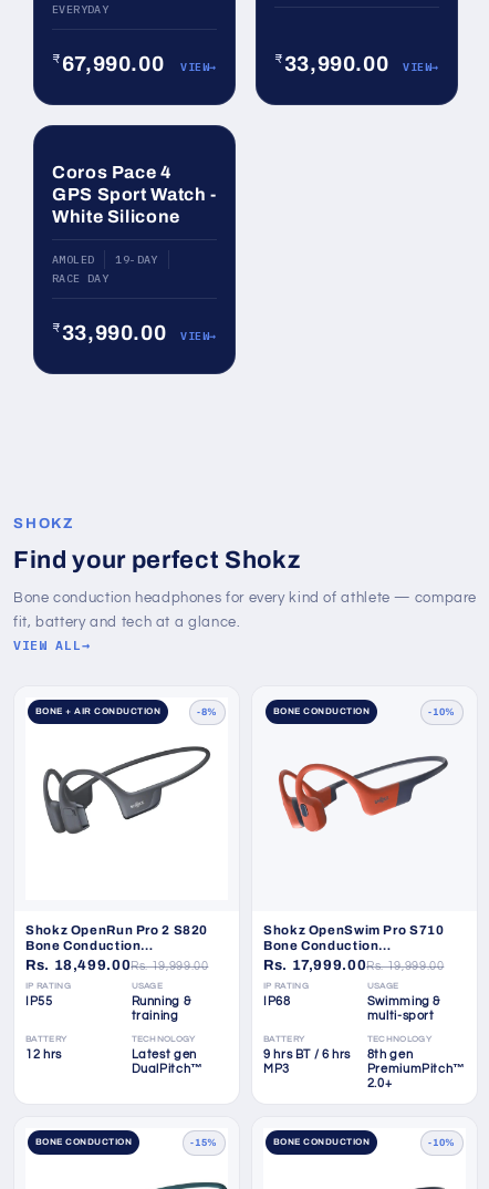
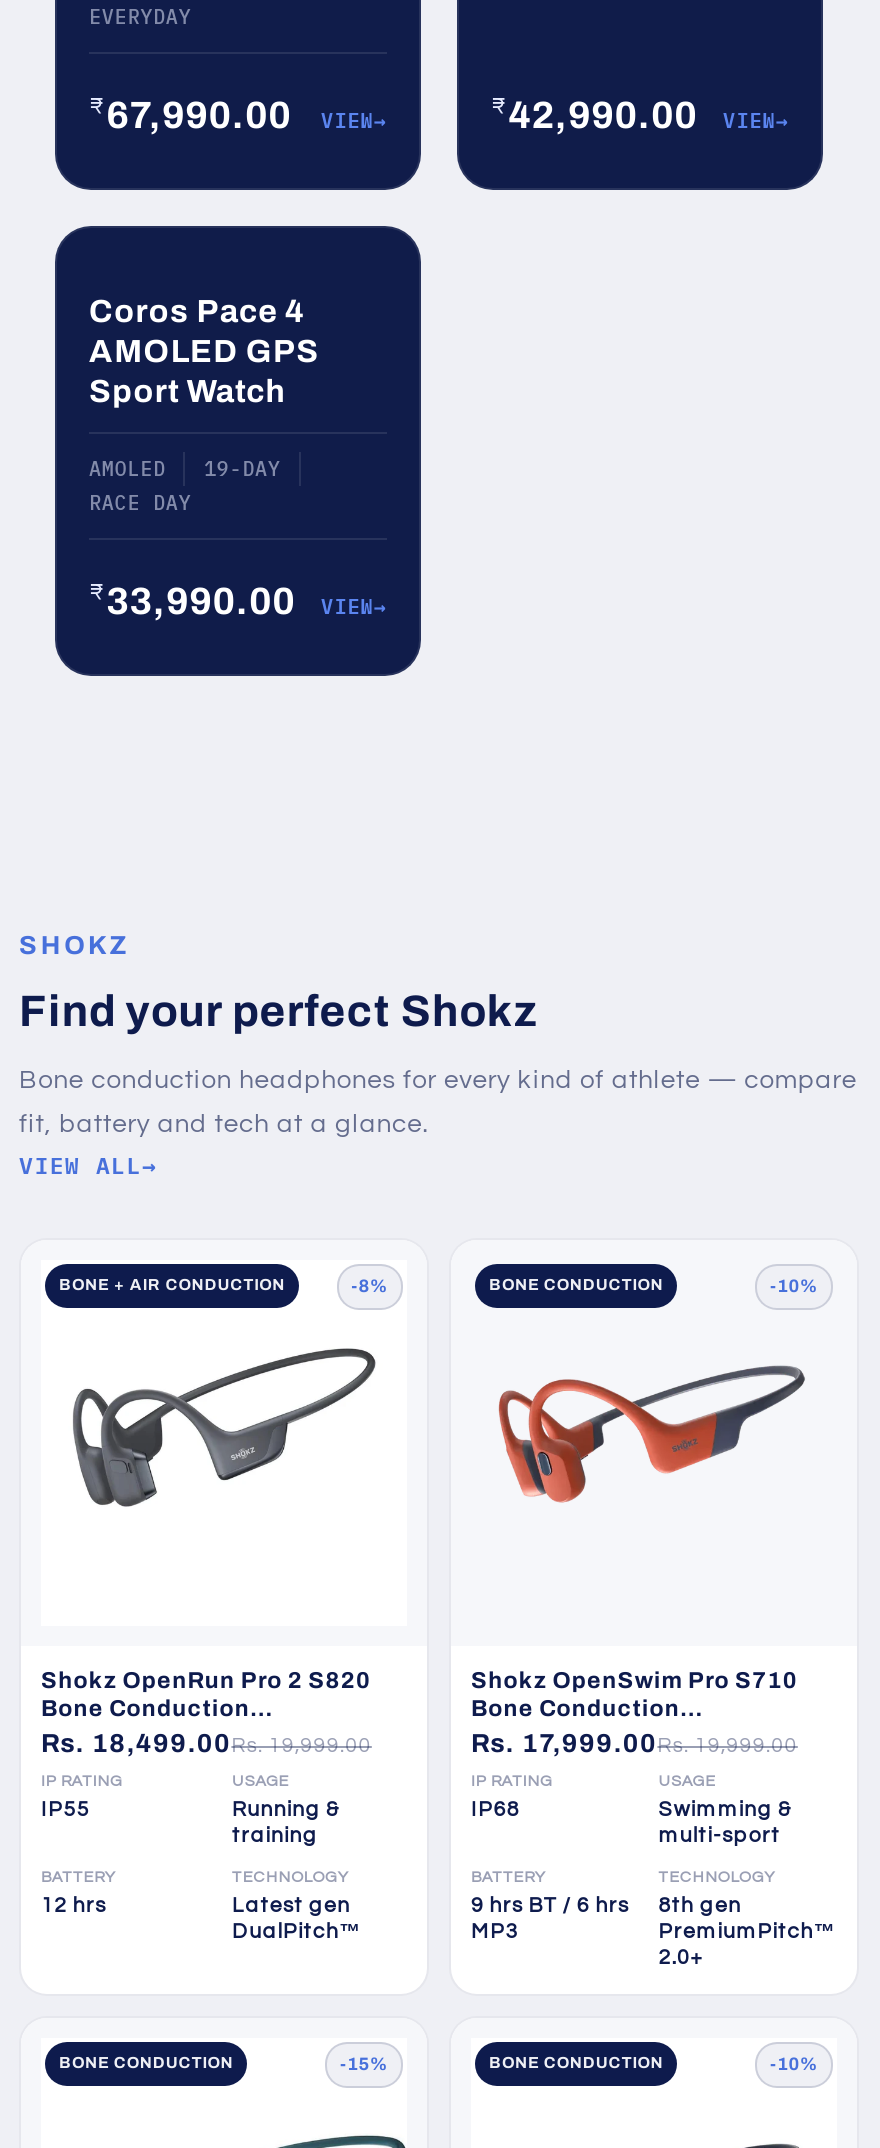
[274,52,432,75] ₹33,990.00 VIEW -> [491,93,776,136] ₹42,990.00 VIEW
[52,185,217,226] GPS Sport Watch - | White Silicone -> [89,334,320,408] AMOLED GPS | Sport Watch

